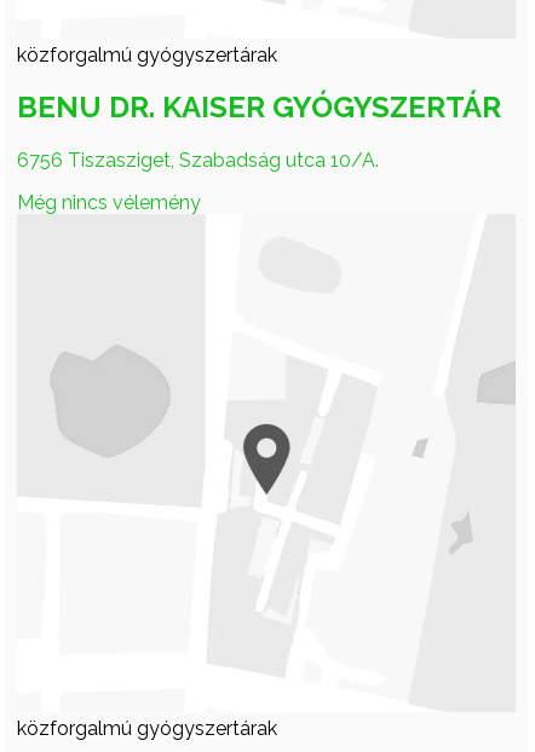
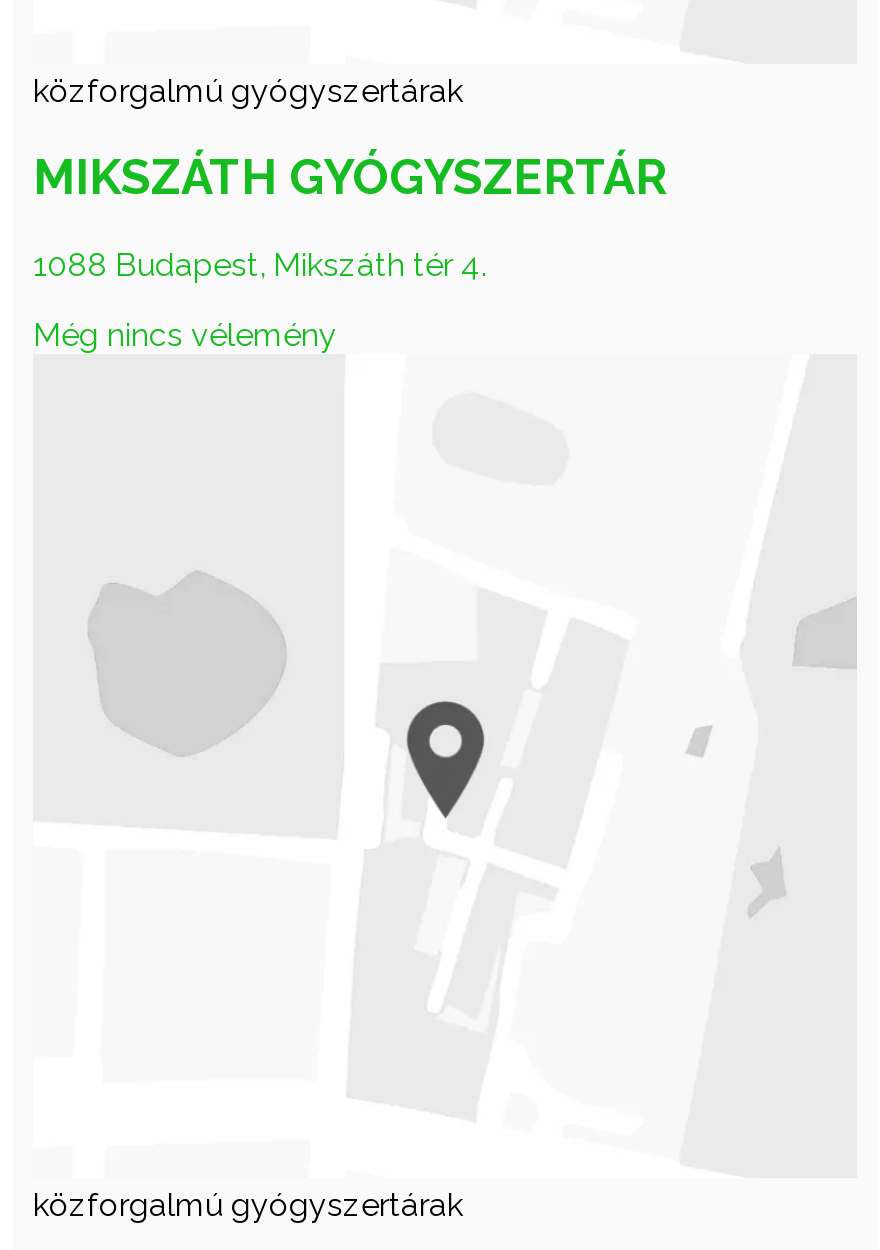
[17,90,501,125] BENU DR. KAISER GYÓGYSZERTÁR -> [33,149,667,207] MIKSZÁTH GYÓGYSZERTÁR
[17,149,379,172] 6756 Tiszasziget, Szabadság utca 10/A. -> [33,247,487,285] 1088 Budapest, Mikszáth tér 4.

